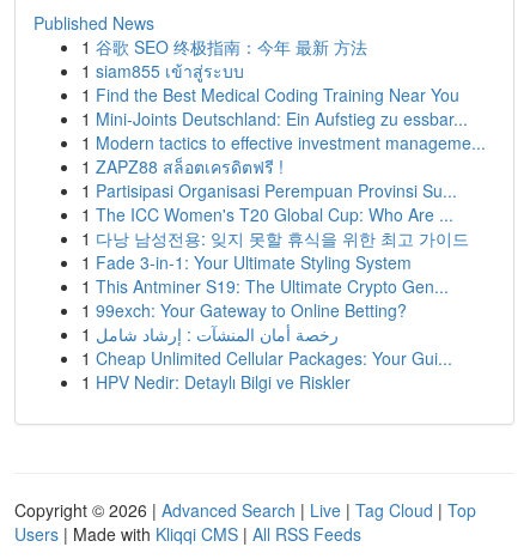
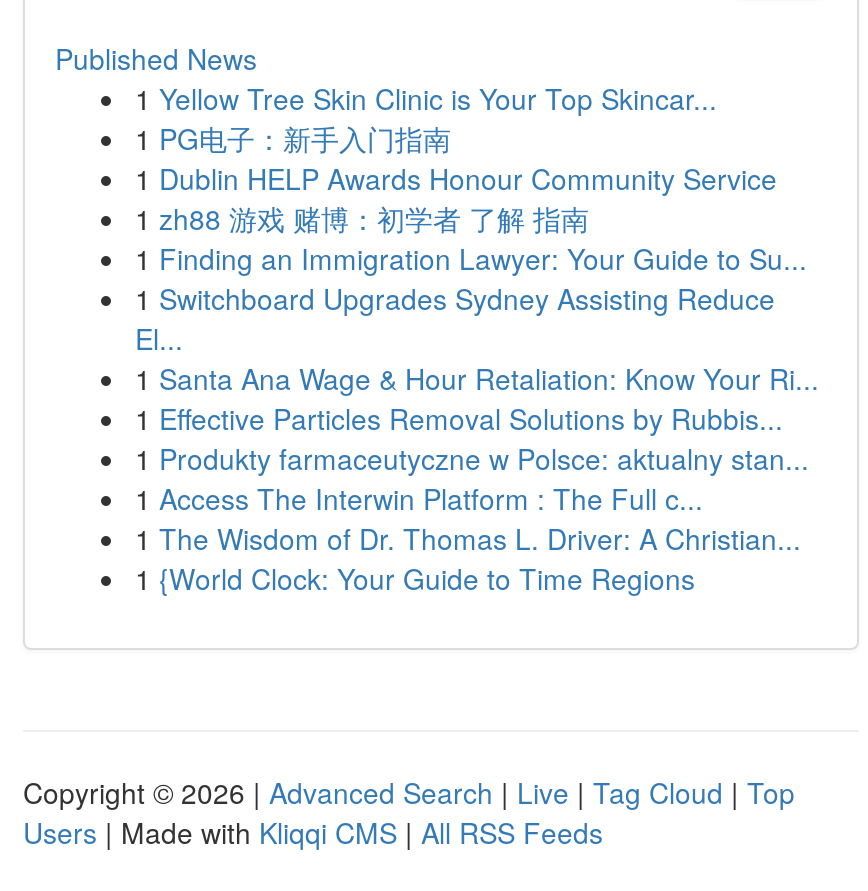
[81,35,486,394] 1 谷歌 SEO 终极指南：今年 最新 方法 | 1 siam855 เข้าสู่ระบบ | 1 Find the Best Medical Coding Training Near You | 1 Mini-Joints Deutschland: Ein Aufstieg zu essbar... | 1 Modern tactics to effective investment manageme... | 1 ZAPZ88 สล็อตเครดิตฟรี ! | 1 Partisipasi Organisasi Perempuan Provinsi Su... | 1 The ICC Women's T20 Global Cup: Who Are ... | 1 다낭 남성전용: 잊지 못할 휴식을 위한 최고 가이드 | 1 Fade 3-in-1: Your Ultimate Styling System | 1 This Antminer S19: The Ultimate Crypto Gen... | 1 99exch: Your Gateway to Online Betting? | 1 رخصة أمان المنشآت : إرشاد شامل | 1 Cheap Unlimited Cellular Packages: Your Gui... | 1 HPV Nedir: Detaylı Bilgi ve Riskler -> [135,78,819,598] 1 Yellow Tree Skin Clinic is Your Top Skincar... | 1 PG电子：新手入门指南 | 1 Dublin HELP Awards Honour Community Service | 1 zh88 游戏 赌博：初学者 了解 指南 | 1 Finding an Immigration Lawyer: Your Guide to Su... | 1 Switchboard Upgrades Sydney Assisting Reduce | El... | 1 Santa Ana Wage & Hour Retaliation: Know Your Ri... | 1 Effective Particles Removal Solutions by Rubbis... | 1 Produkty farmaceutyczne w Polsce: aktualny stan... | 1 Access The Interwin Platform : The Full c... | 1 The Wisdom of Dr. Thomas L. Driver: A Christian... | 1 {World Clock: Your Guide to Time Regions

